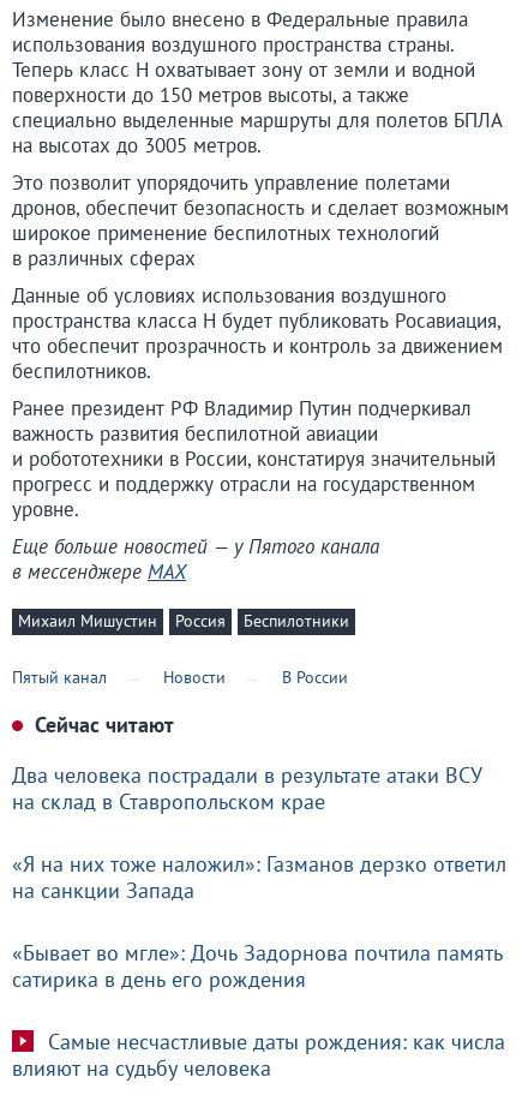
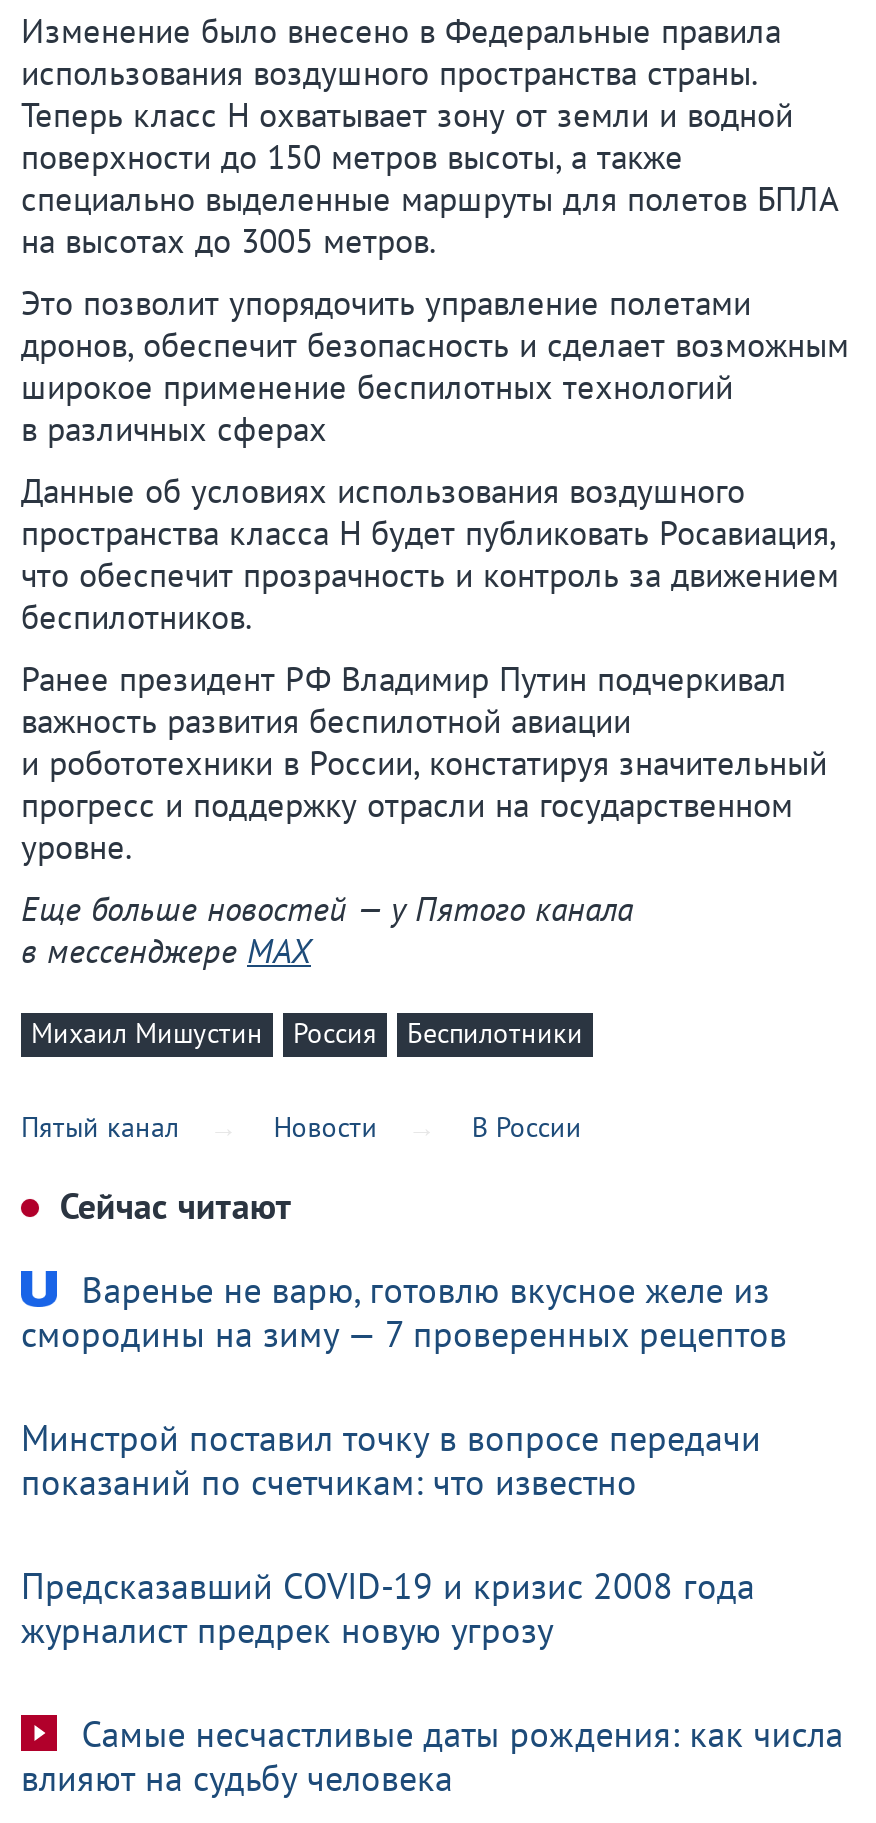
[12,761,482,815] Два человека пострадали в результате атаки ВСУ | на склад в Ставропольском крае -> [21,1267,787,1357] Варенье не варю, готовлю вкусное желе из | смородины на зиму — 7 проверенных рецептов
[12,850,506,904] «Я на них тоже наложил»: Газманов дерзко ответил | на санкции Запада -> [21,1415,761,1505] Минстрой поставил точку в вопросе передачи | показаний по счетчикам: что известно
[12,939,503,993] «Бывает во мгле»: Дочь Задорнова почтила память | сатирика в день его рождения -> [21,1563,755,1653] Предсказавший COVID-19 и кризис 2008 года | журналист предрек новую угрозу

